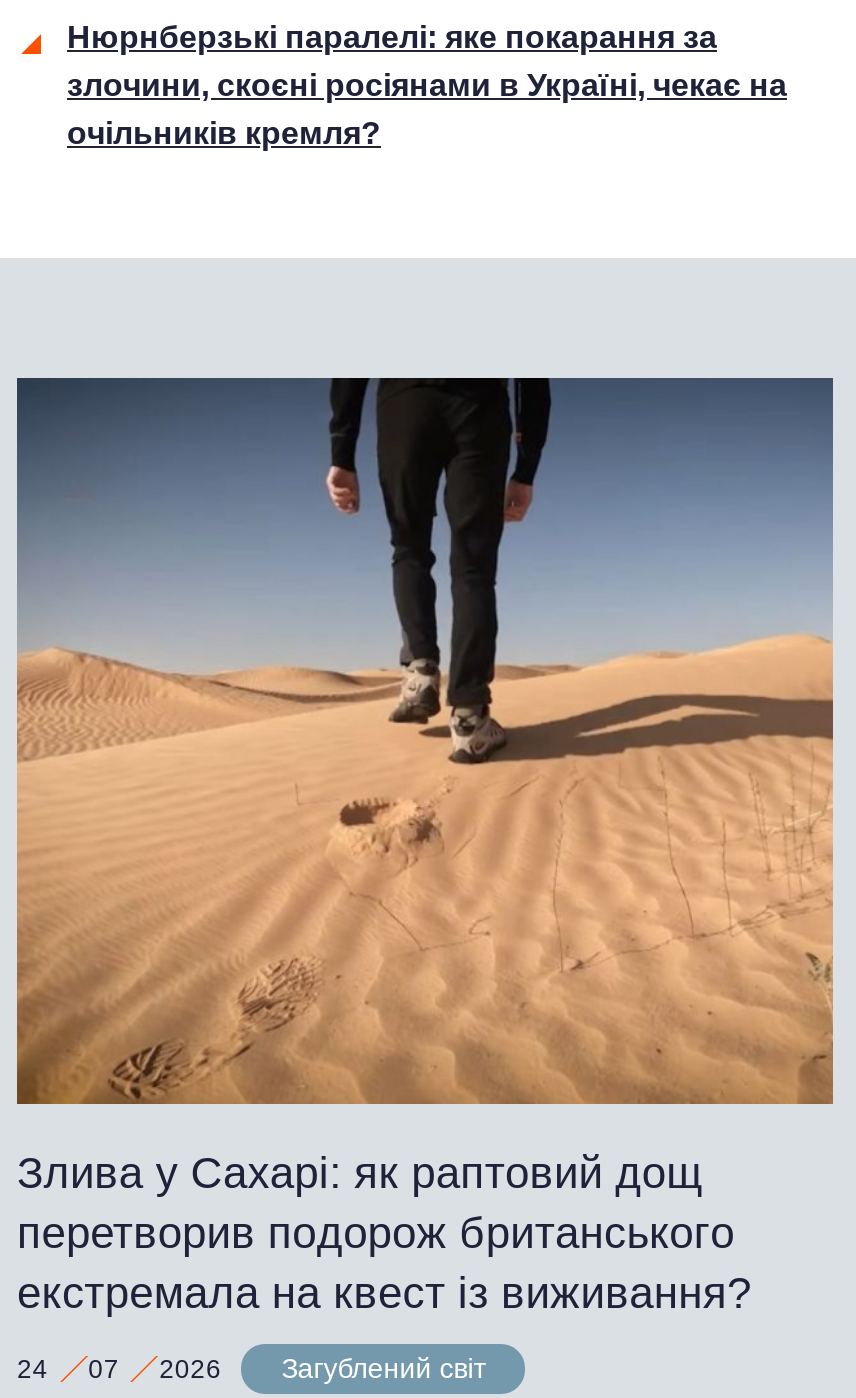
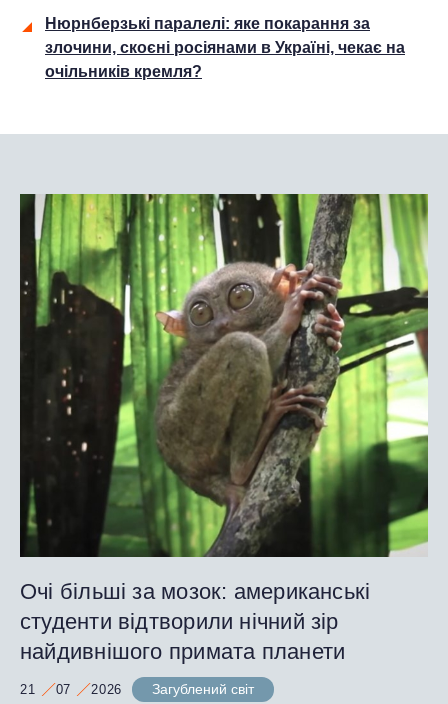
[15,376,835,1317] [image] | Злива у Сахарі: як раптовий дощ | перетворив подорож британського | екстремала на квест із виживання? -> [19,193,429,664] [image] | Очі більші за мозок: американські | студенти відтворили нічний зір | найдивнішого примата планети
[17,1351,485,1383] 24 07 2026 Загублений світ -> [20,681,254,697] 21 07 2026 Загублений світ

